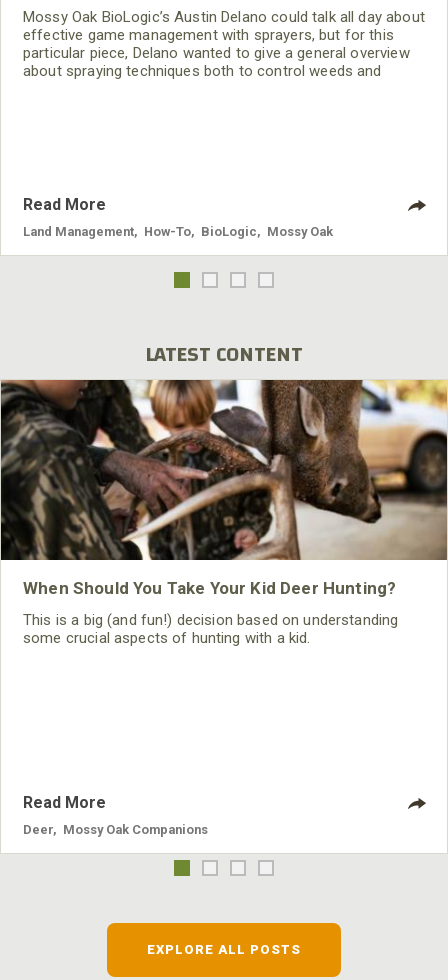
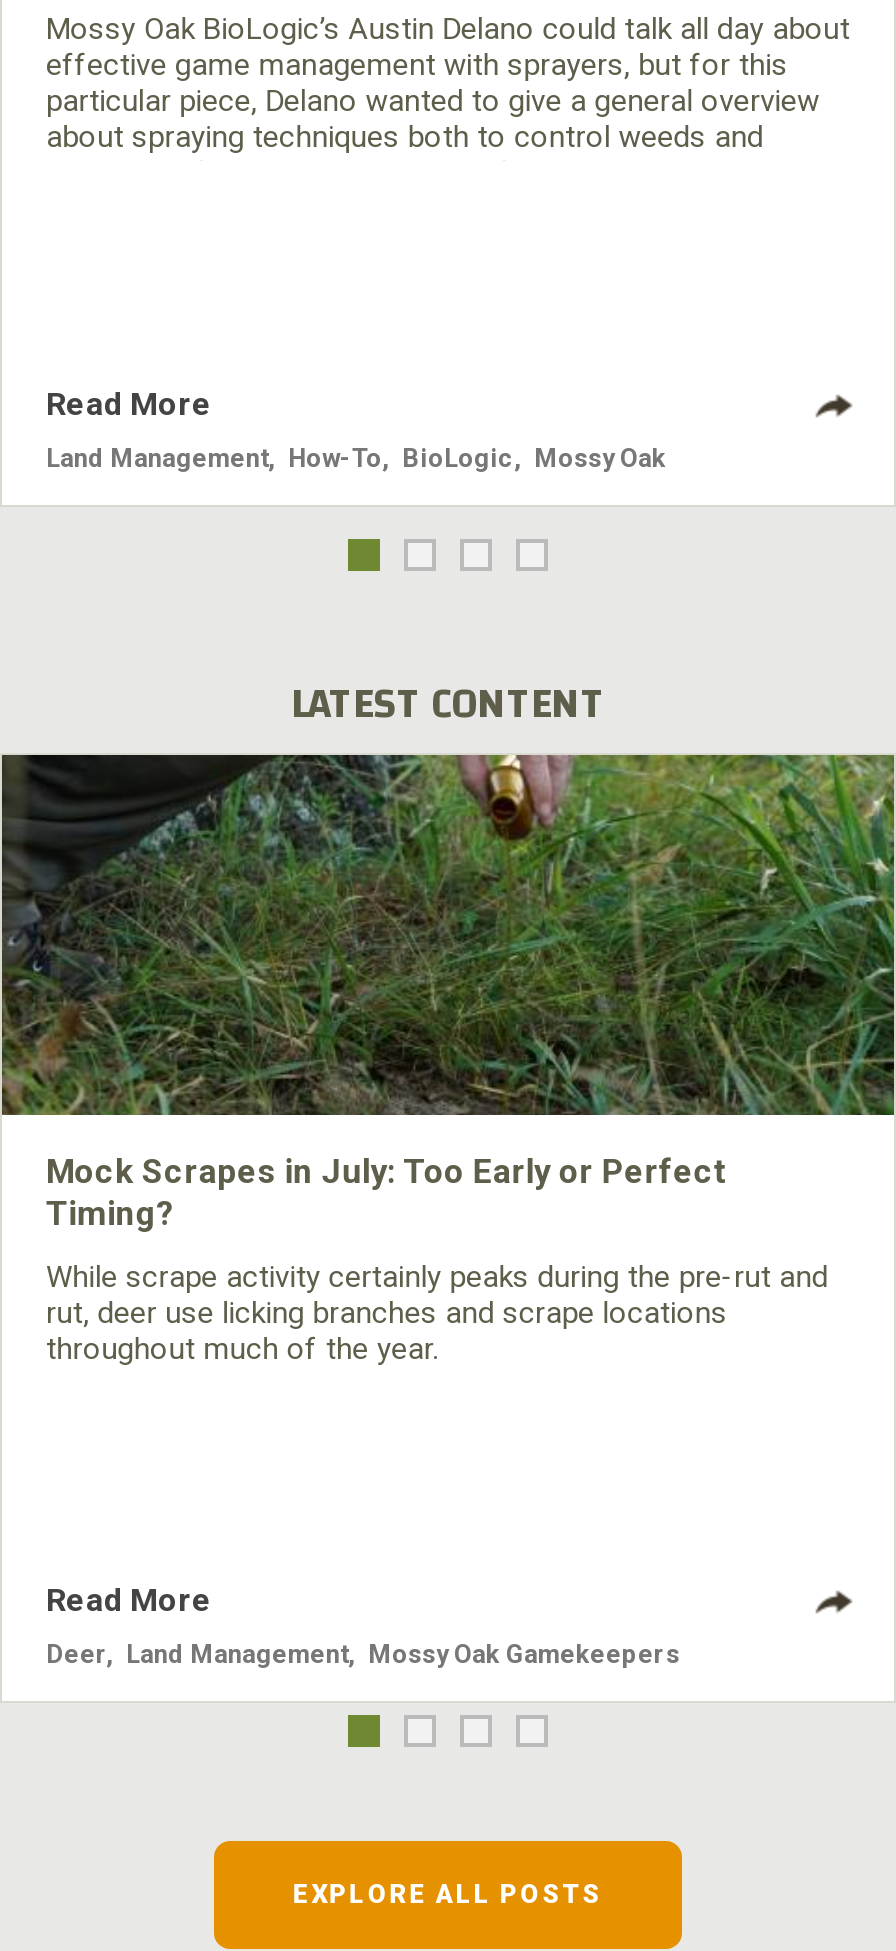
[3,379,445,598] [image] | When Should You Take Your Kid Deer Hunting? -> [6,753,890,1234] [image] | Mock Scrapes in July: Too Early or Perfect | Timing?
[23,611,398,647] This is a big (and fun!) decision based on understanding | some crucial aspects of hunting with a kid. -> [46,1260,828,1368] While scrape activity certainly peaks during the pre-rut and | rut, deer use licking branches and scrape locations | throughout much of the year.
[23,822,208,837] Deer , Mossy Oak Companions -> [46,1640,680,1670] Deer , Land Management , Mossy Oak Gamekeepers

